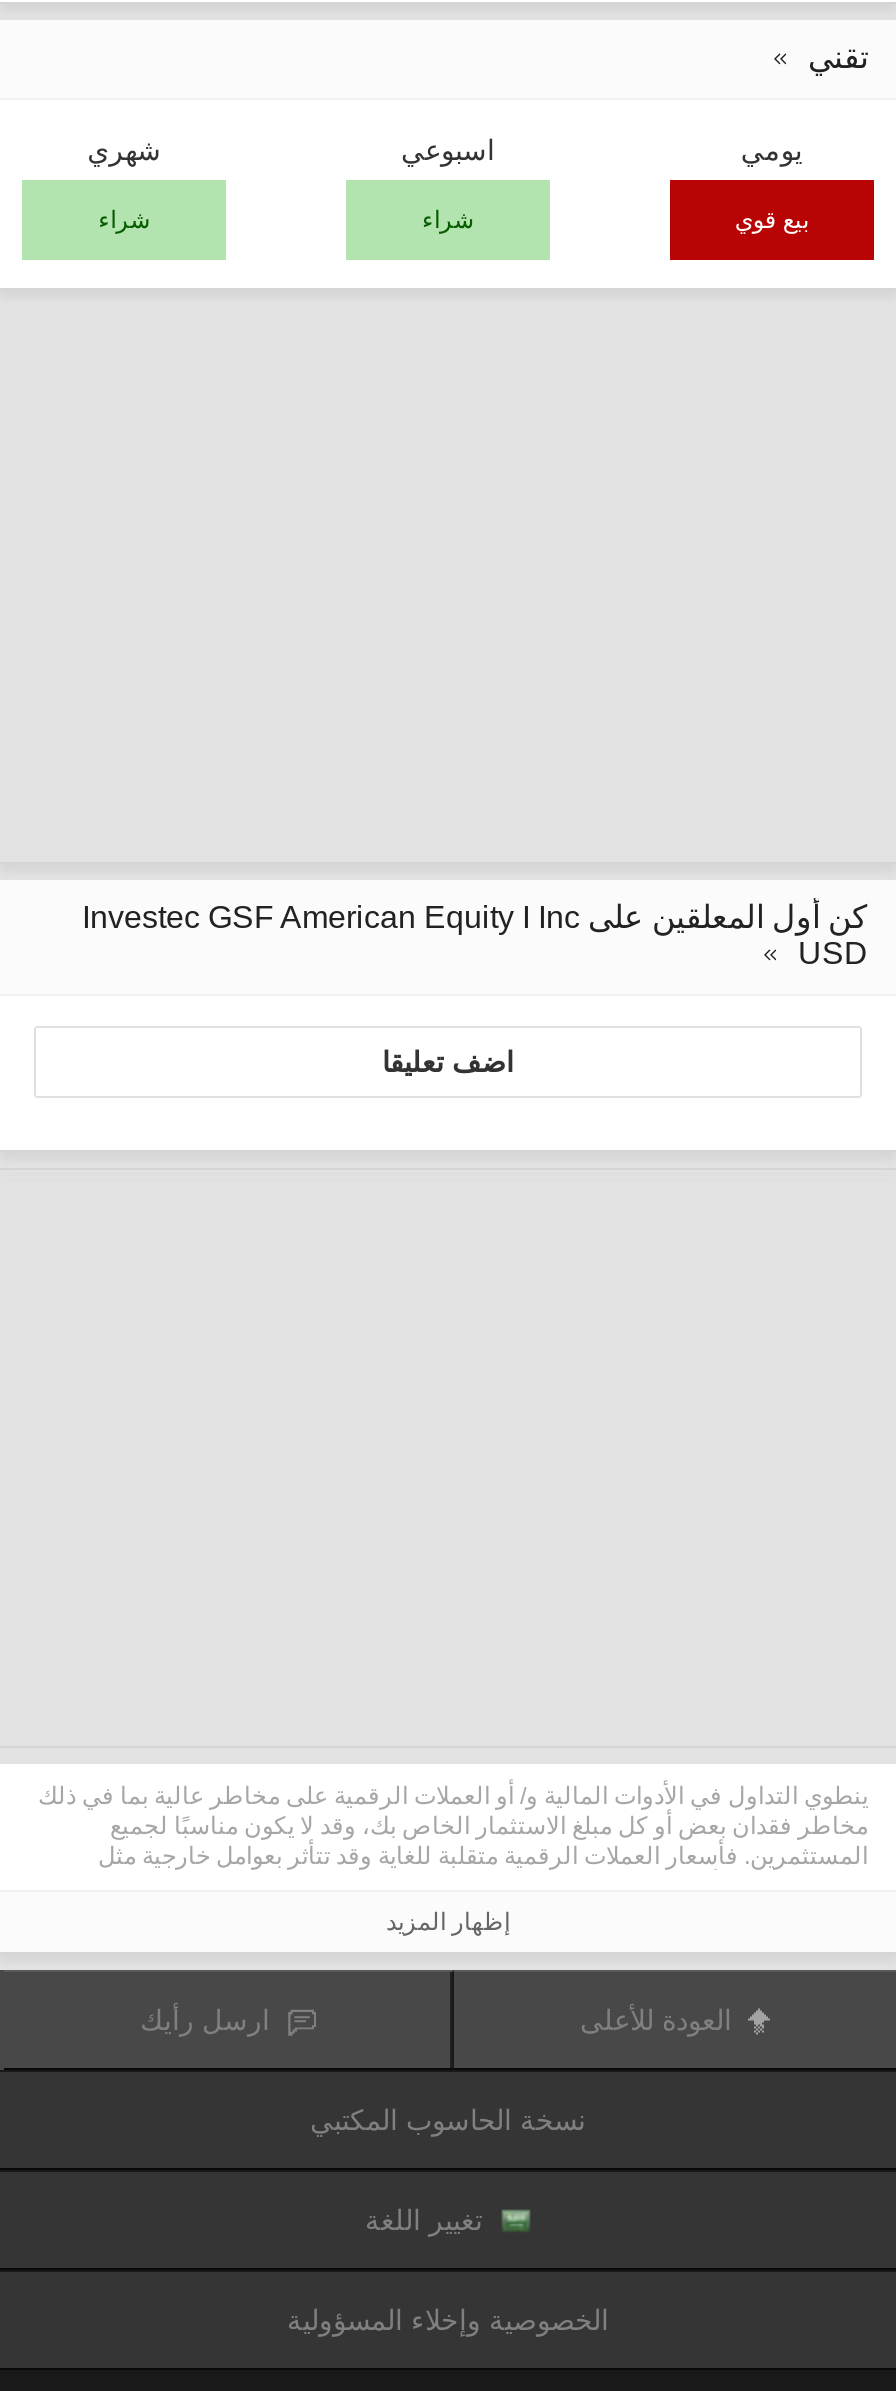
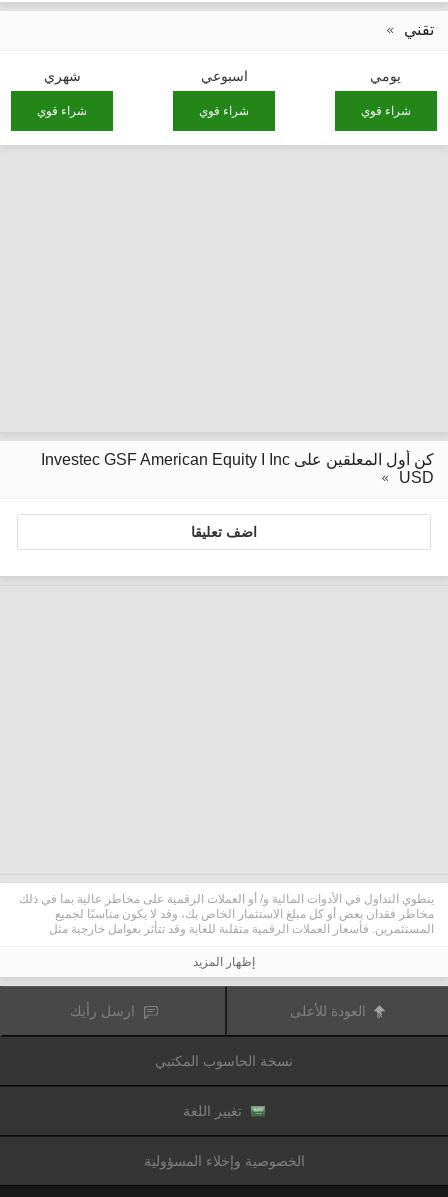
[98,206,809,234] بيع قوي | شراء | شراء -> [37,104,411,118] شراء قوي | شراء قوي | شراء قوي

